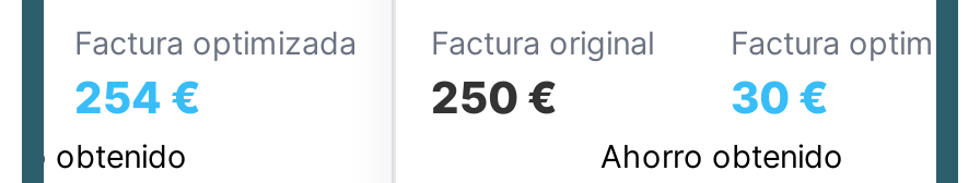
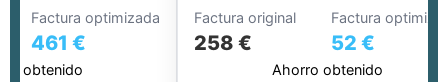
[57,73,184,125] 254 € -> [25,31,80,55] 461 €
[413,73,540,125] 250 € -> [188,31,246,55] 258 €
[713,73,812,125] 30 € -> [325,31,369,55] 52 €

